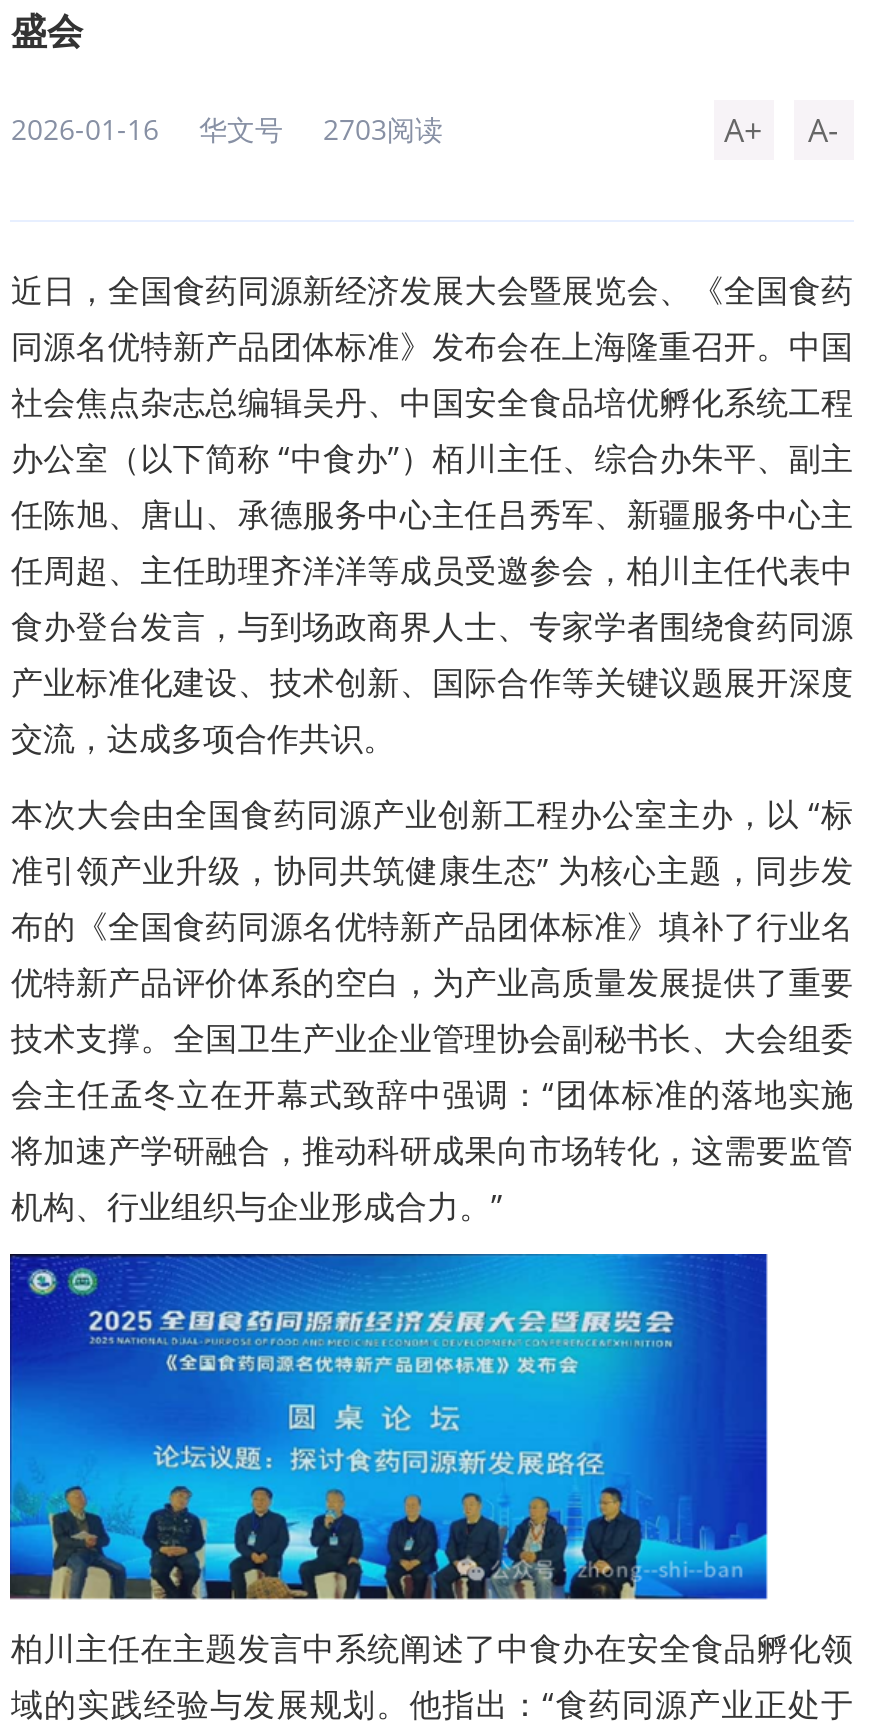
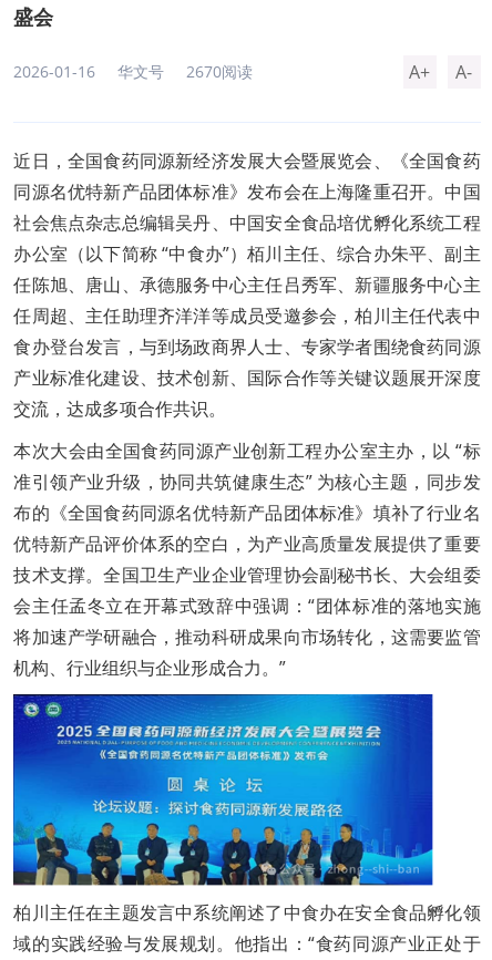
[11,110,443,148] 2026-01-16 华文号 2703阅读 -> [14,61,253,82] 2026-01-16 华文号 2670阅读

